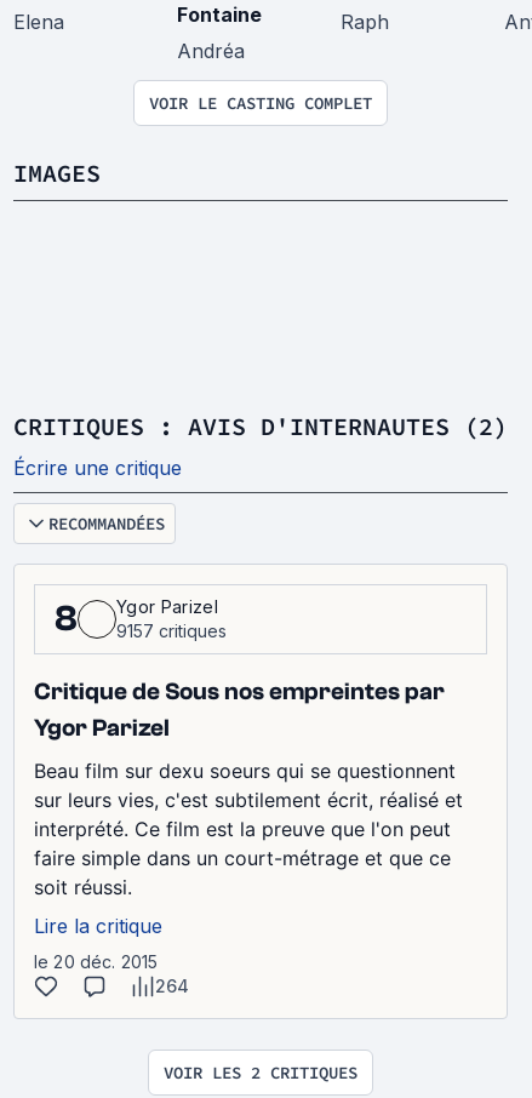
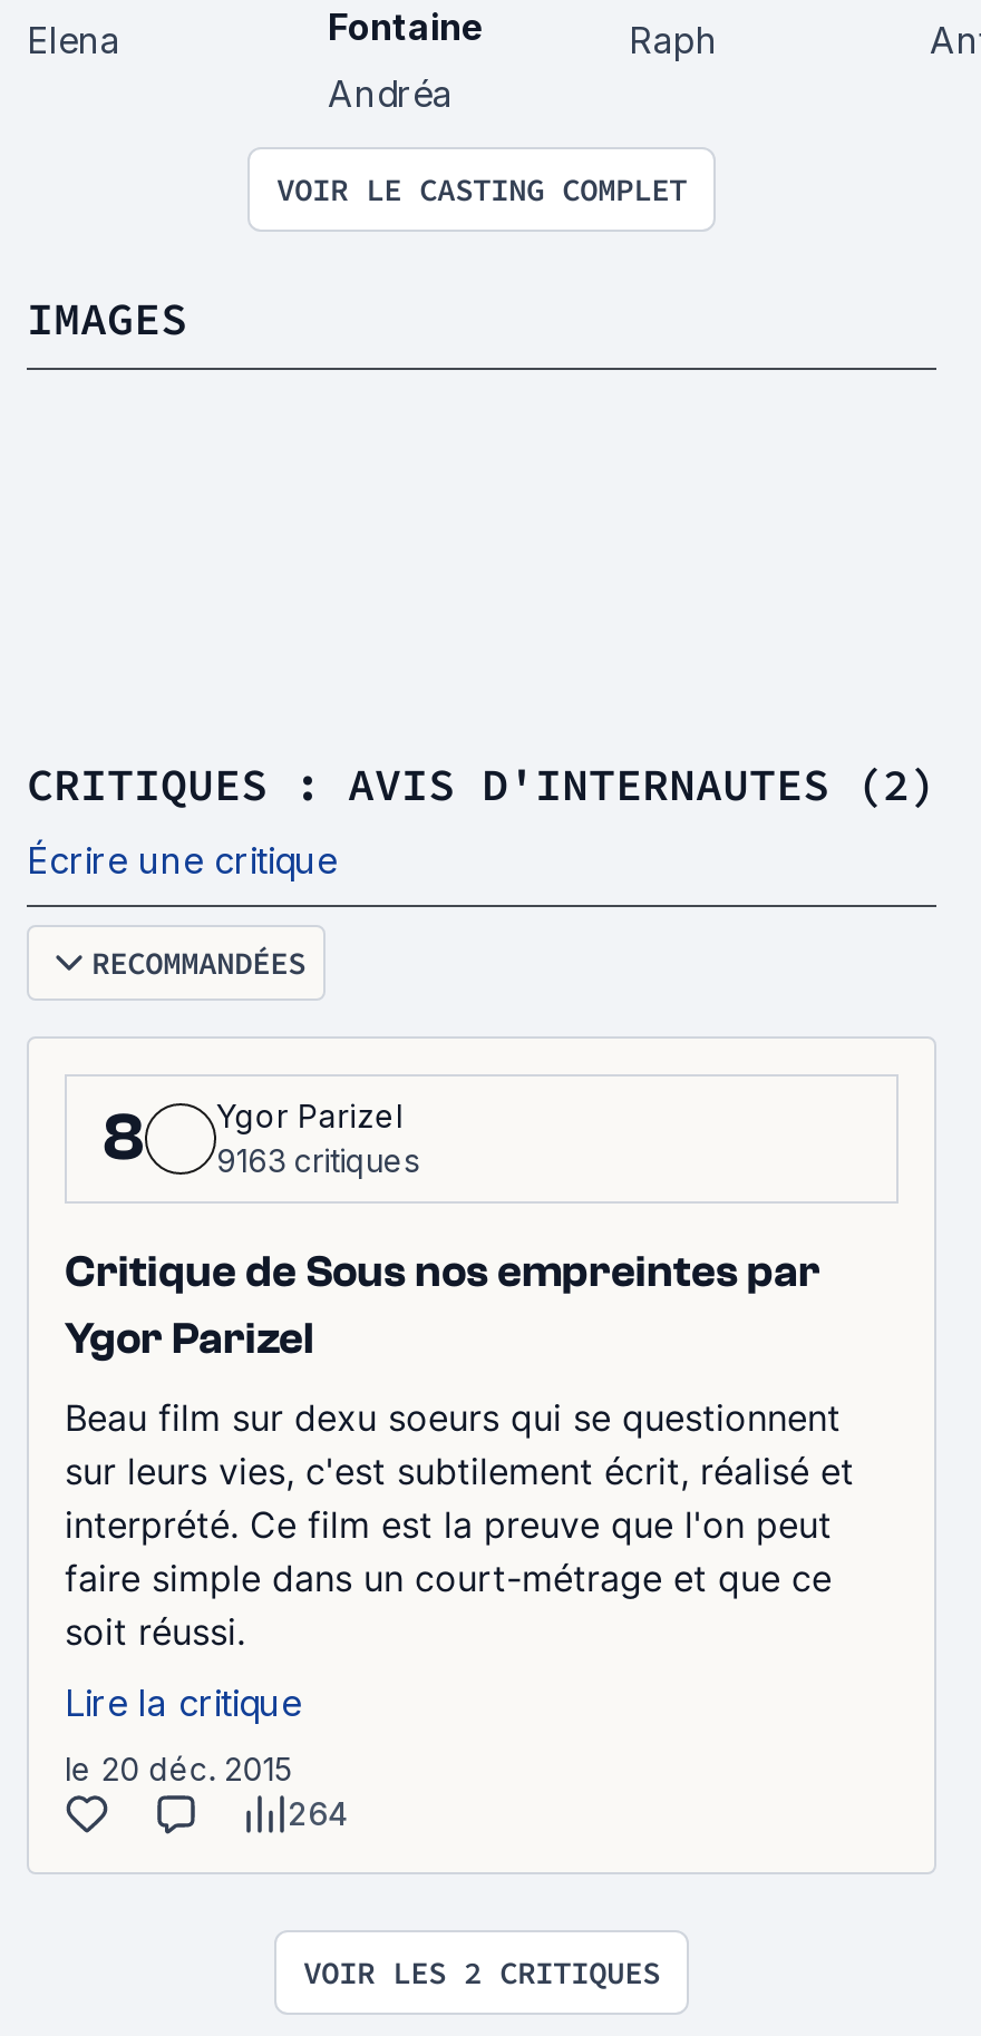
[55,596,227,641] 8 9157 critiques Ygor Parizel -> [103,1097,419,1179] 8 9163 critiques Ygor Parizel

